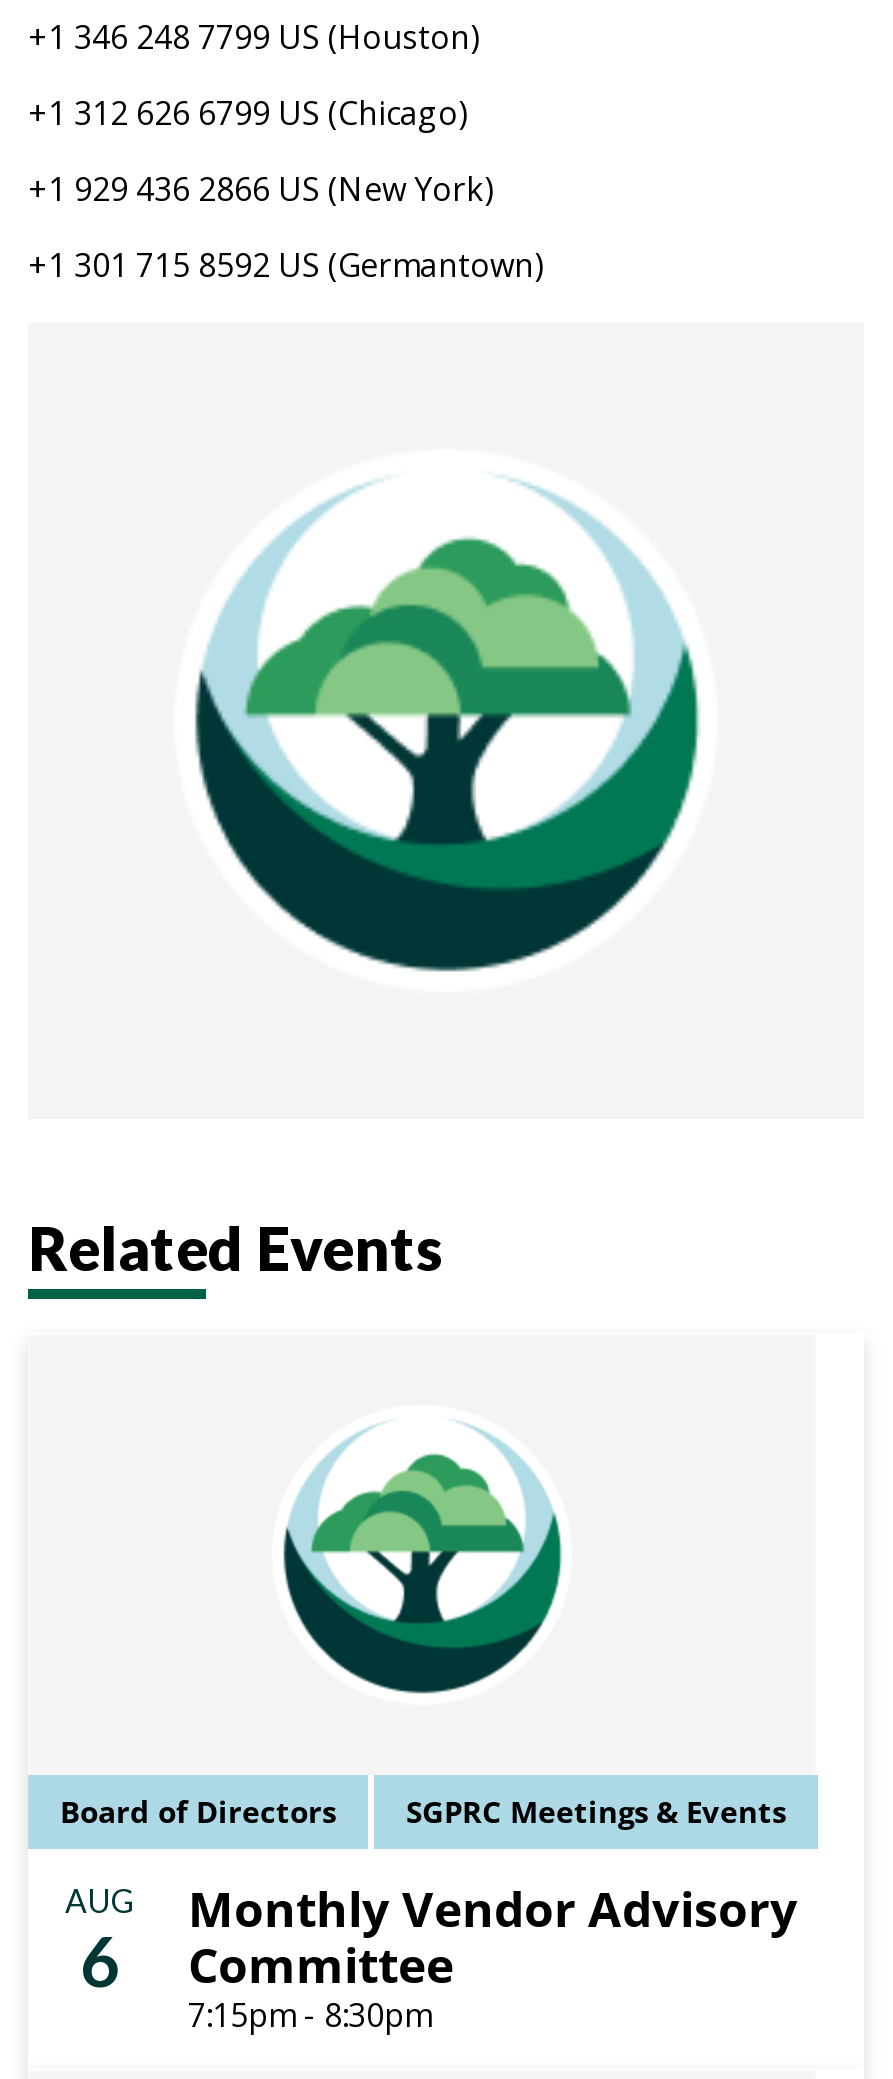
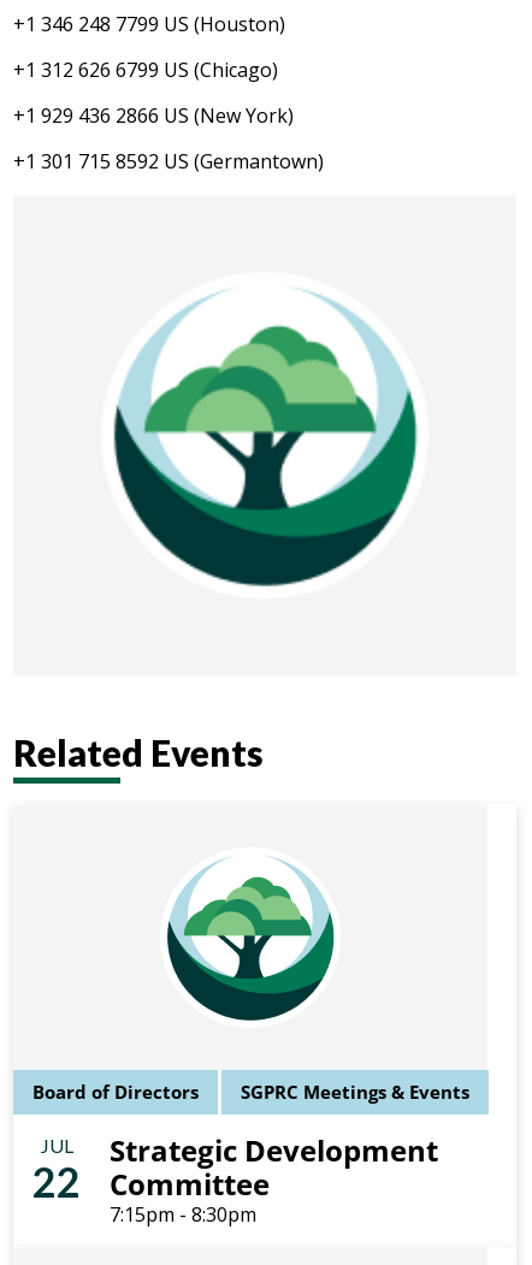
[65,1880,135,2000] AUG | 6 -> [32,1133,81,1206] JUL | 22
[188,1874,798,1940] Monthly Vendor Advisory -> [110,1130,438,1170] Strategic Development

